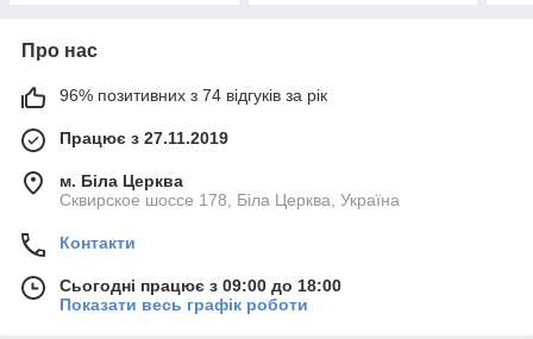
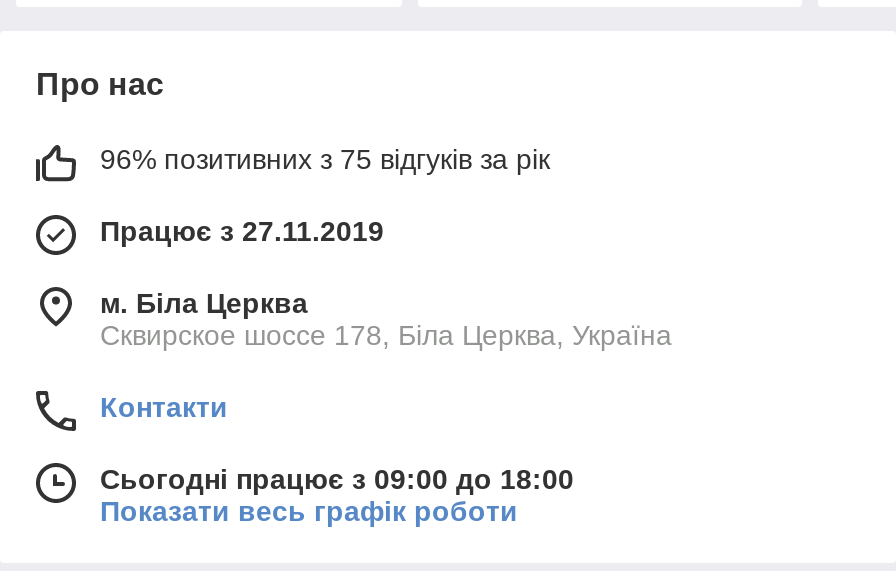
[59,86,327,105] 96% позитивних з 74 відгуків за рік -> [100,144,550,176] 96% позитивних з 75 відгуків за рік

